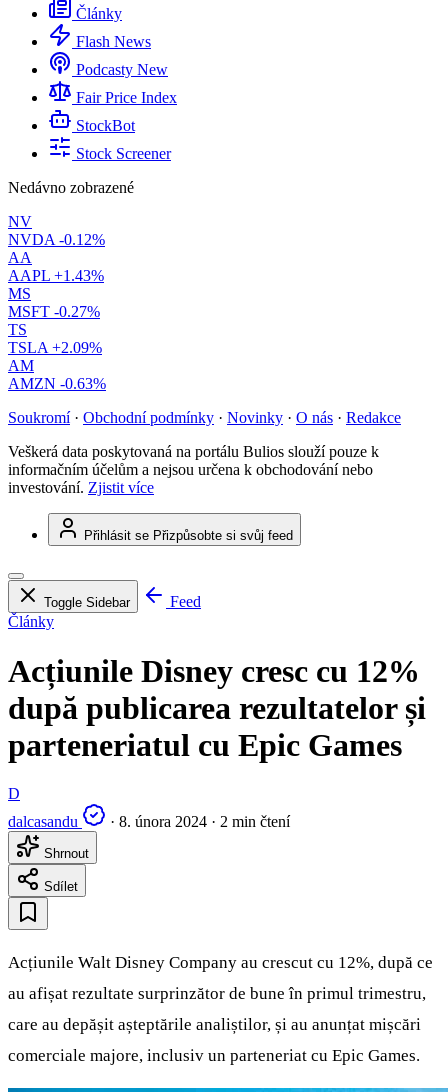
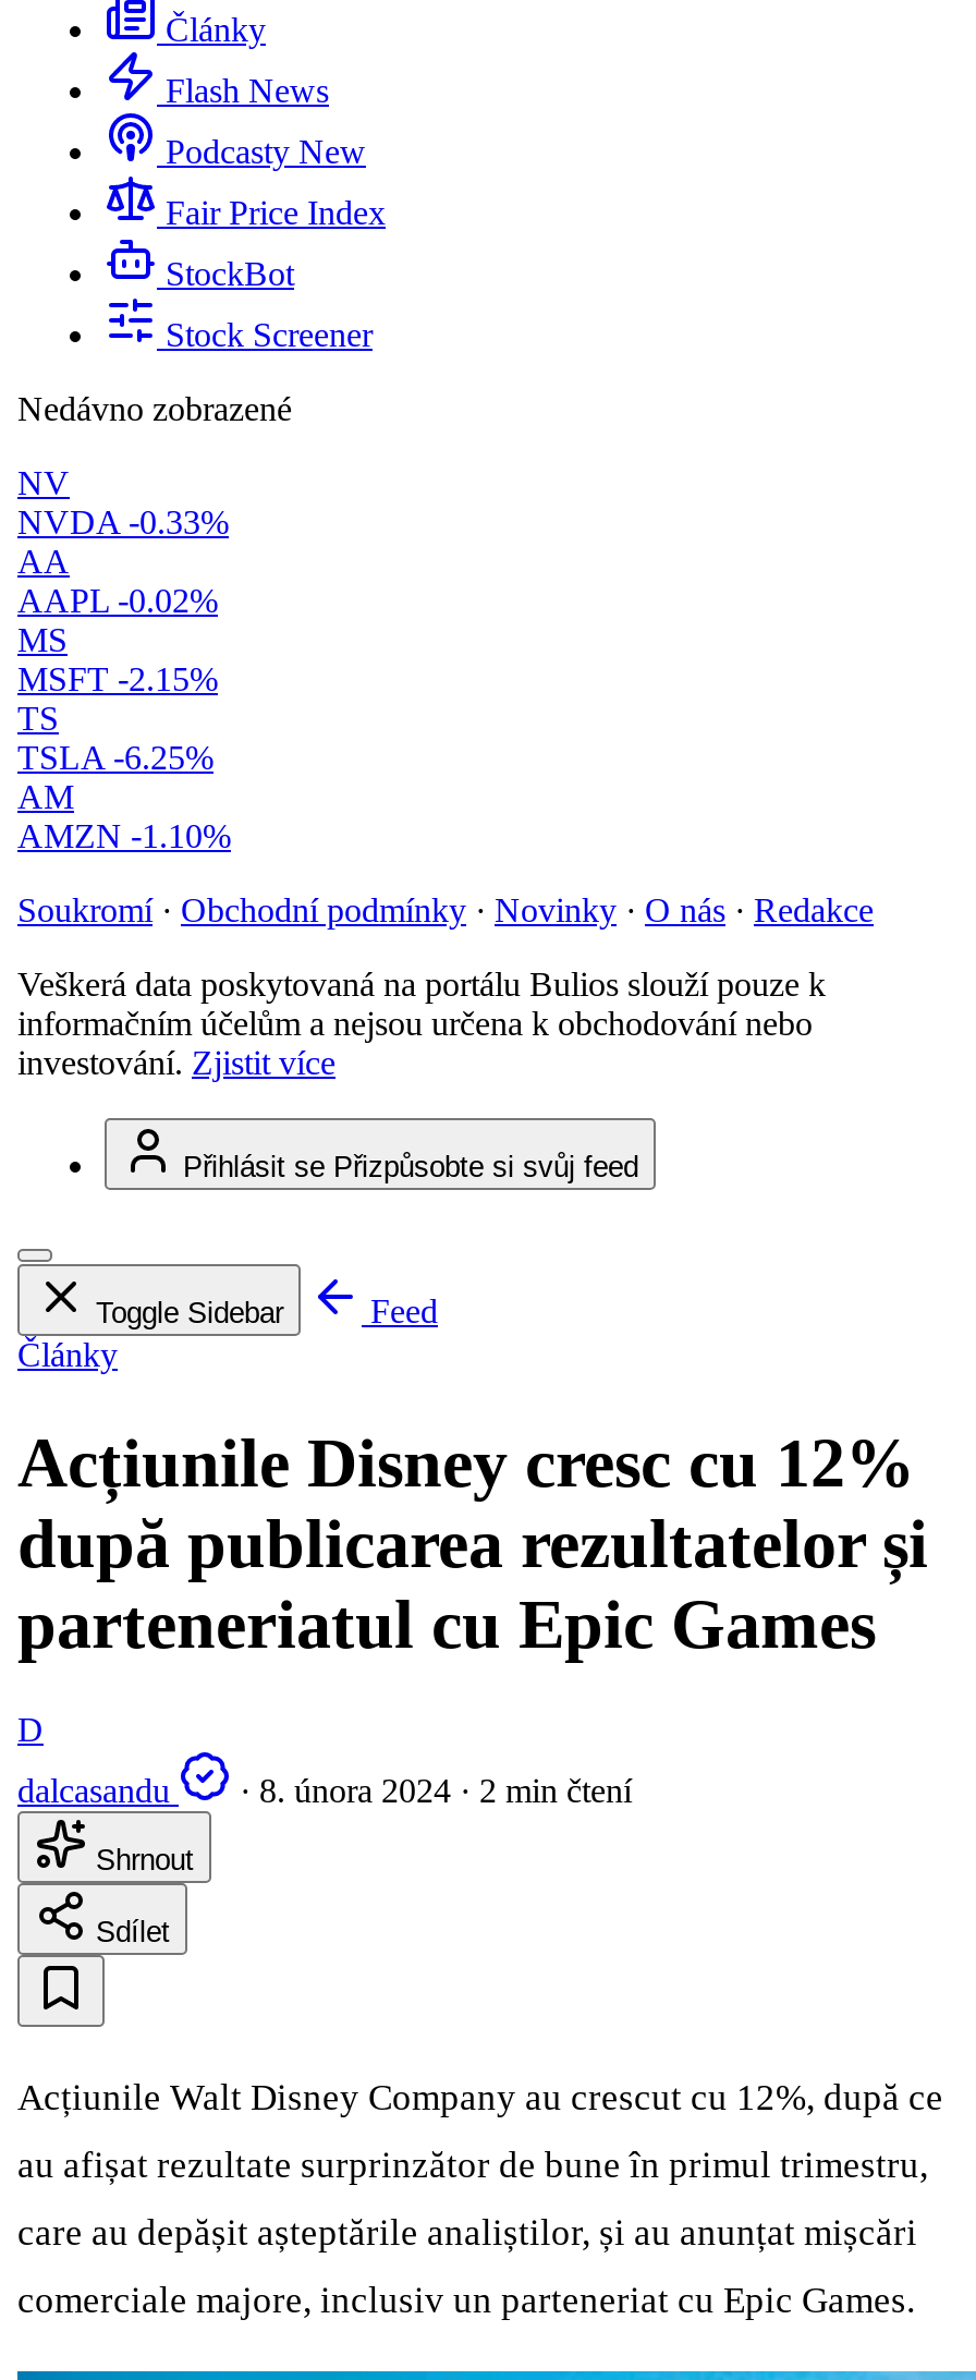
[8,231,105,248] NVDA -0.12% -> [17,504,229,541] NVDA -0.33%
[8,267,104,284] AAPL +1.43% -> [17,582,218,619] AAPL -0.02%
[8,303,100,320] MSFT -0.27% -> [17,661,218,698] MSFT -2.15%
[8,339,102,356] TSLA +2.09% -> [17,739,213,776] TSLA -6.25%
[8,375,106,392] AMZN -0.63% -> [17,818,231,855] AMZN -1.10%

